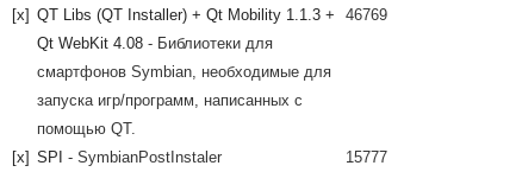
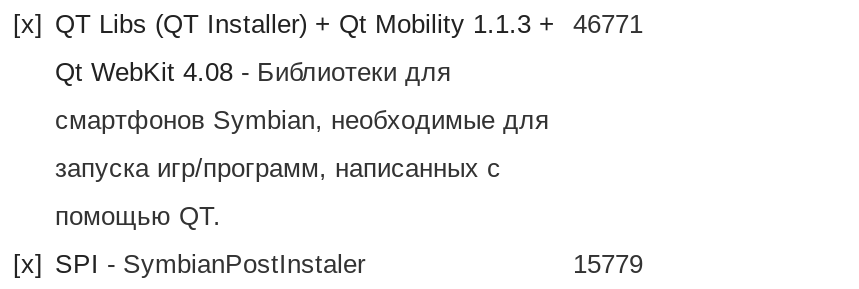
[12,5,387,23] [x] QT Libs (QT Installer) + Qt Mobility 1.1.3 + 46769 -> [13,9,643,39] [x] QT Libs (QT Installer) + Qt Mobility 1.1.3 + 46771
[346,148,387,165] 15777 -> [573,249,643,279] 15779

